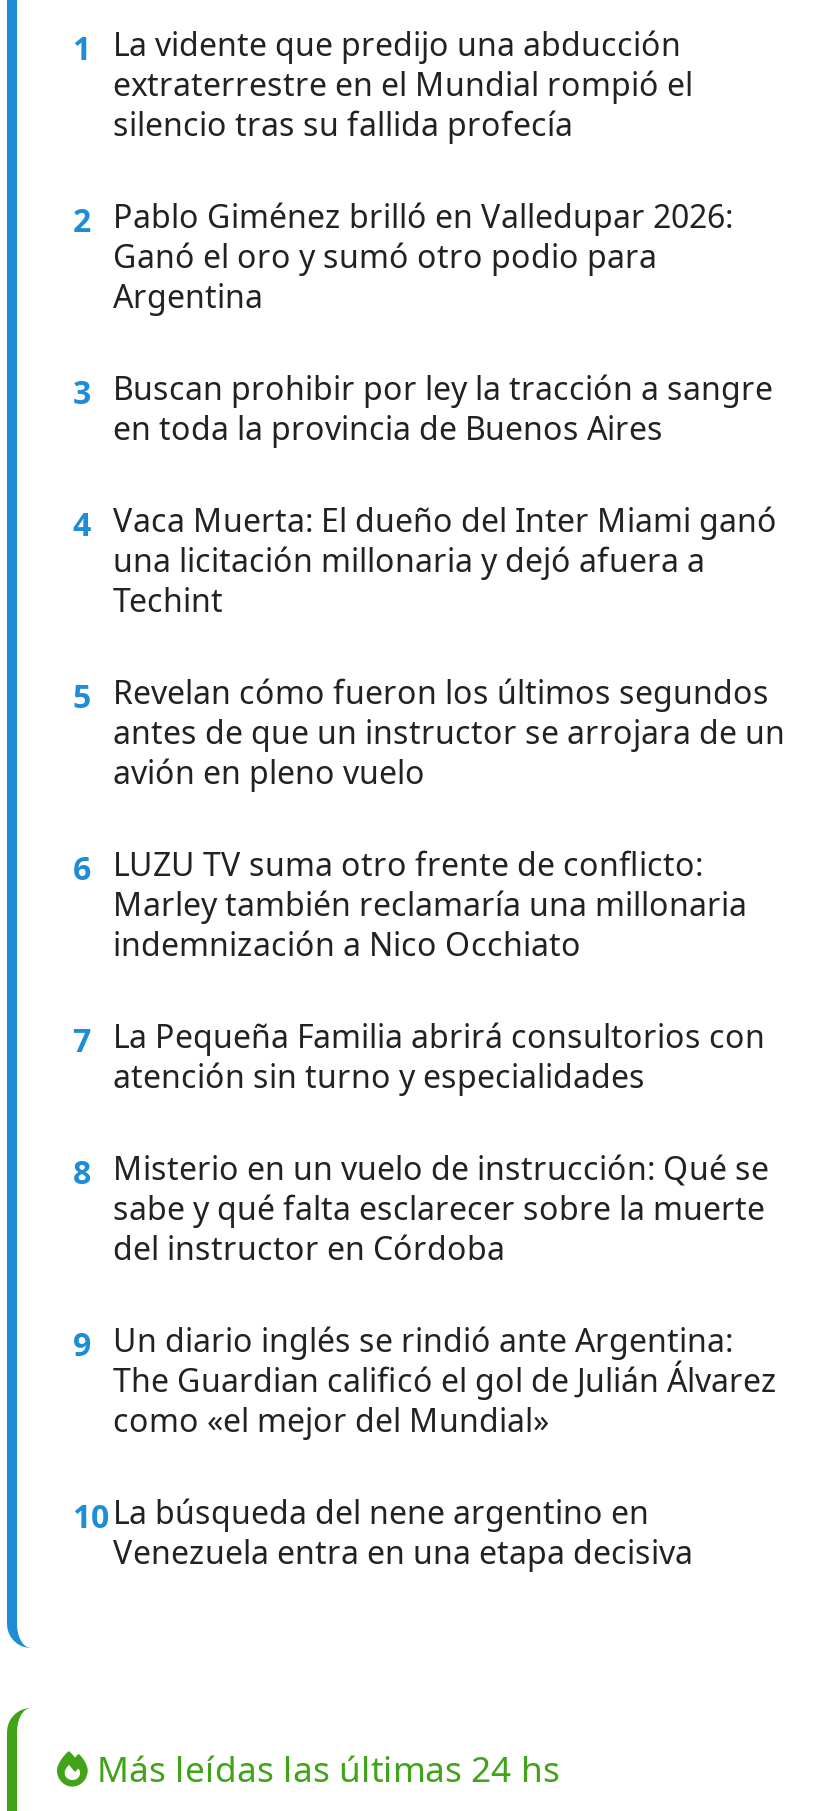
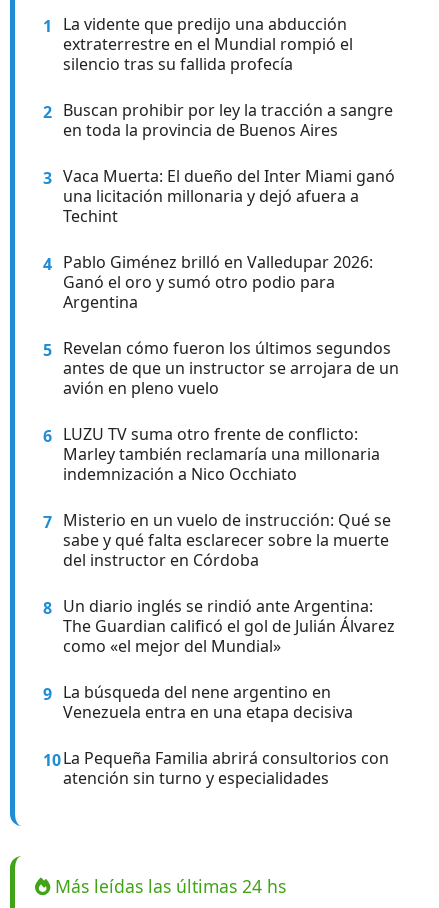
[73,195,773,415] 2 Pablo Giménez brilló en Valledupar 2026: | 3 Buscan prohibir por ley la tracción a sangre -> [43,99,393,123] 2 Buscan prohibir por ley la tracción a sangre
moved [113,235,657,319] -> [63,271,335,313]: Ganó el oro y sumó otro podio para | Argentina
moved [113,407,663,451] -> [63,119,338,141]: en toda la provincia de Buenos Aires
[73,499,777,547] 4 Vaca Muerta: El dueño del Inter Miami ganó -> [43,165,395,189] 3 Vaca Muerta: El dueño del Inter Miami ganó
moved [113,539,705,623] -> [63,185,359,227]: una licitación millonaria y dejó afuera a | Techint
none -> [43,251,373,275] 4 Pablo Giménez brilló en Valledupar 2026:
[73,1015,769,1195] 7 La Pequeña Familia abrirá consultorios con | 8 Misterio en un vuelo de instrucción: Qué se -> [43,509,391,533] 7 Misterio en un vuelo de instrucción: Qué se
moved [113,1055,645,1099] -> [63,767,329,789]: atención sin turno y especialidades
moved [113,1187,765,1271] -> [63,529,389,571]: sabe y qué falta esclarecer sobre la muerte | del instructor en Córdoba
[73,1319,733,1367] 9 Un diario inglés se rindió ante Argentina: -> [43,595,373,619] 8 Un diario inglés se rindió ante Argentina:
moved [113,1359,777,1443] -> [63,615,395,657]: The Guardian calificó el gol de Julián Álvarez | como «el mejor del Mundial»
[73,1491,649,1539] 10 La búsqueda del nene argentino en -> [43,681,331,705] 9 La búsqueda del nene argentino en
moved [113,1531,693,1575] -> [63,701,353,723]: Venezuela entra en una etapa decisiva
none -> [43,747,389,771] 10 La Pequeña Familia abrirá consultorios con

